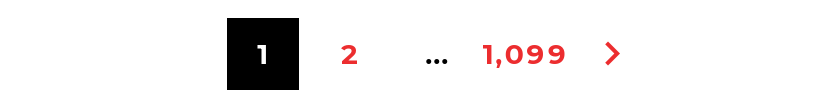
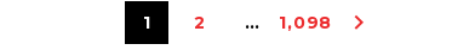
[482,36,569,72] 1,099 -> [279,12,332,33] 1,098

